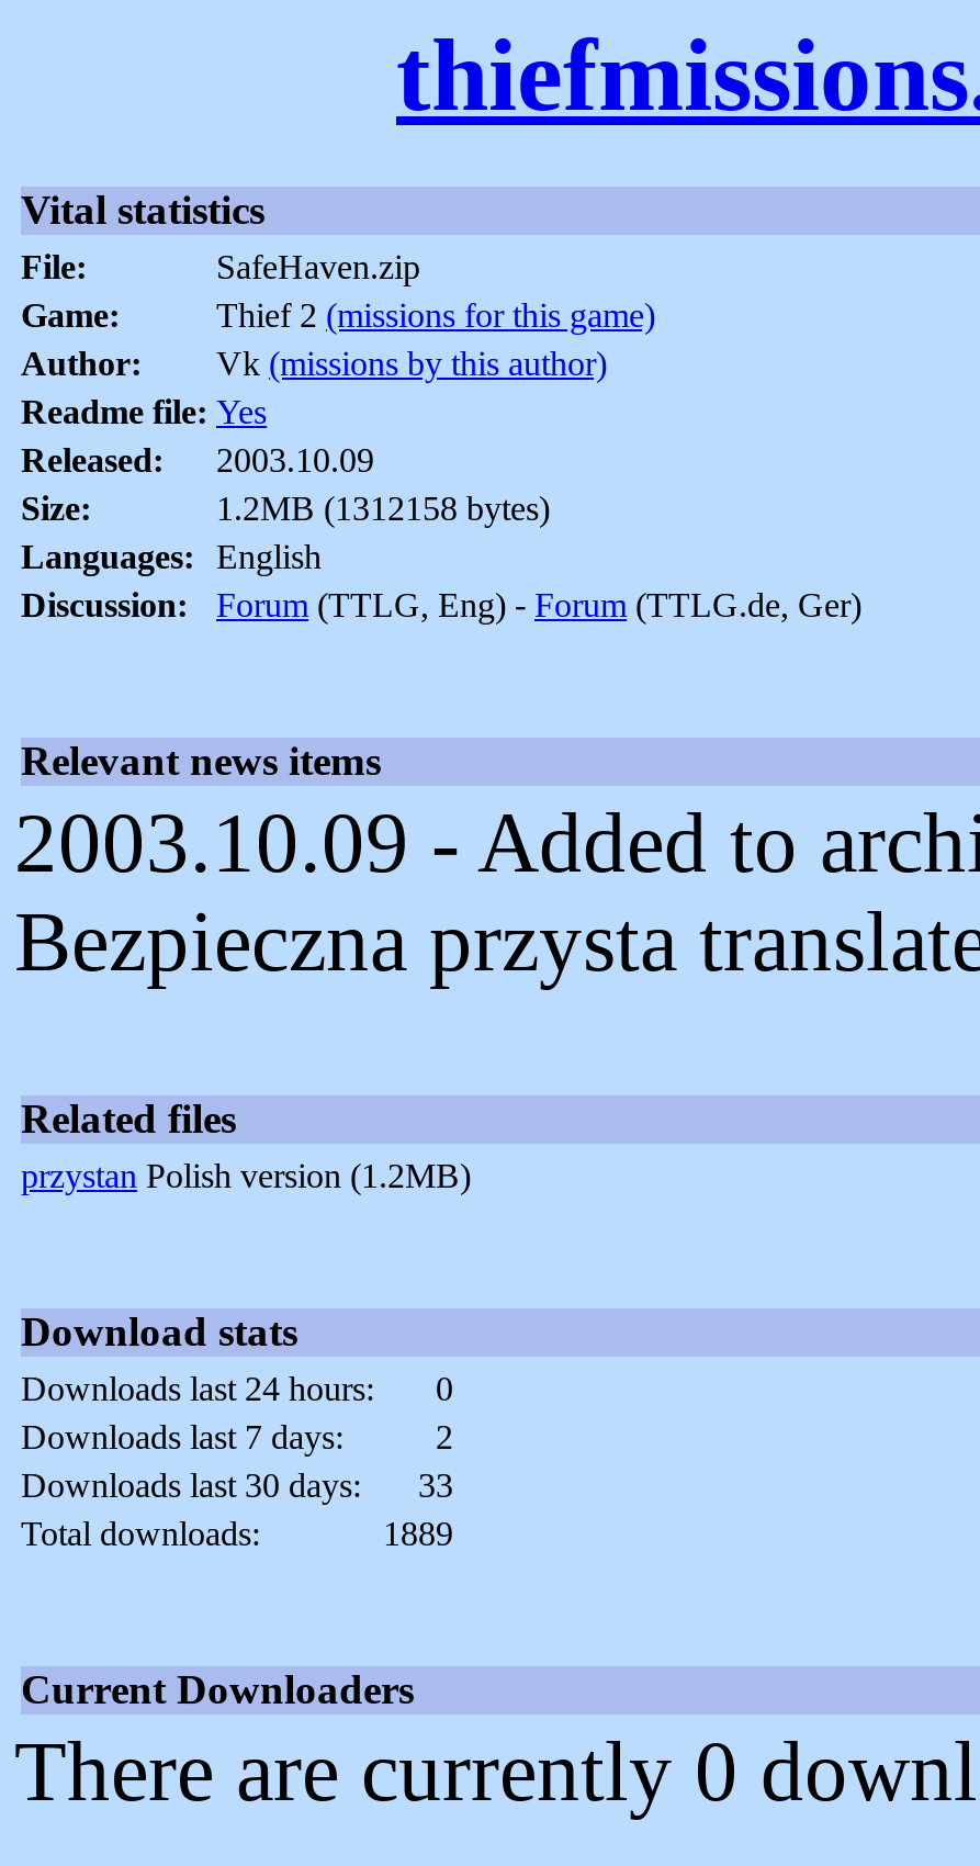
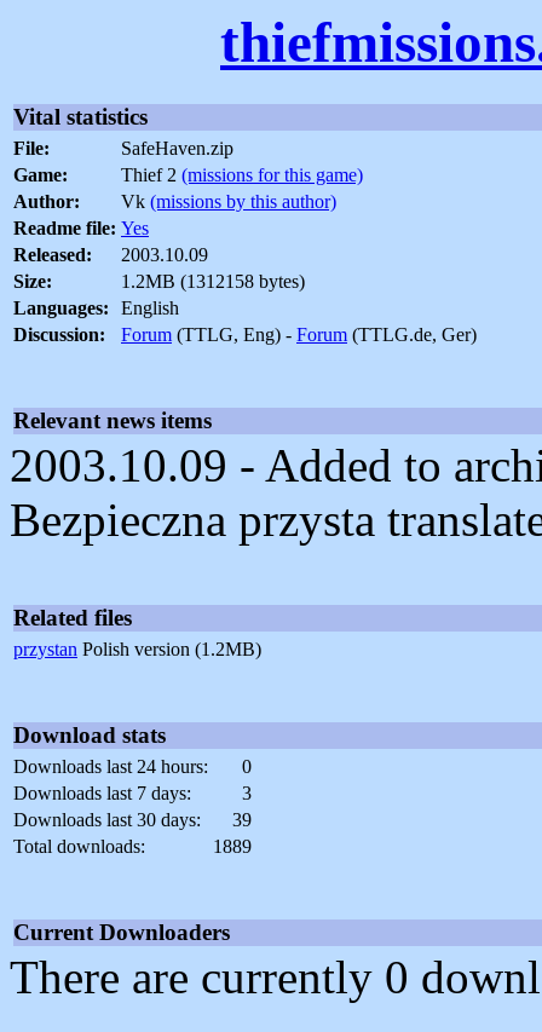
[436,1419,453,1456] 2 -> [242,783,252,804] 3
[21,1467,453,1505] Downloads last 30 days: 33 -> [13,810,252,830] Downloads last 30 days: 39

